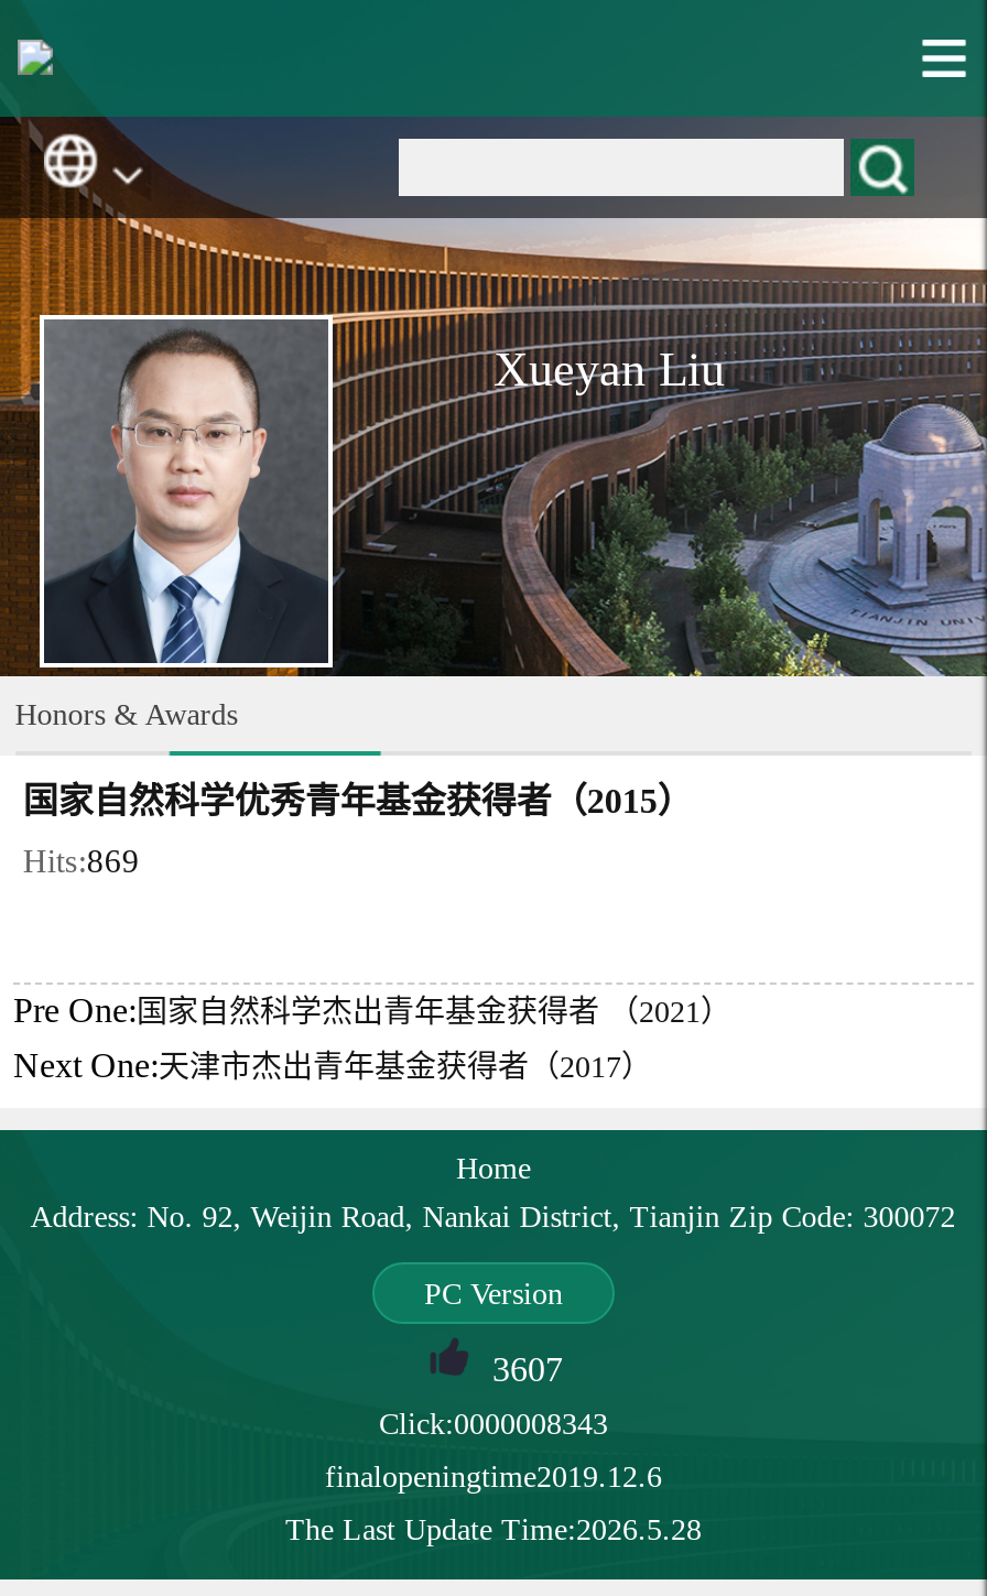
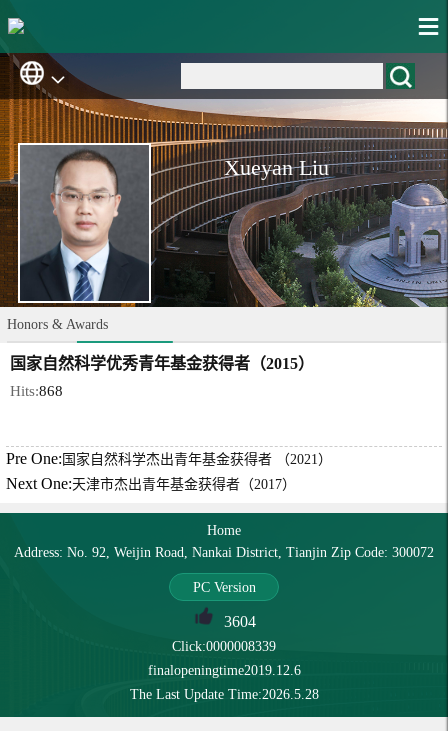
[23,844,140,880] Hits:869 -> [10,383,63,399] Hits:868
[492,1351,563,1388] 3607 -> [223,613,255,630] 3604
[379,1408,608,1441] Click:0000008343 -> [172,639,276,654] Click:0000008339

